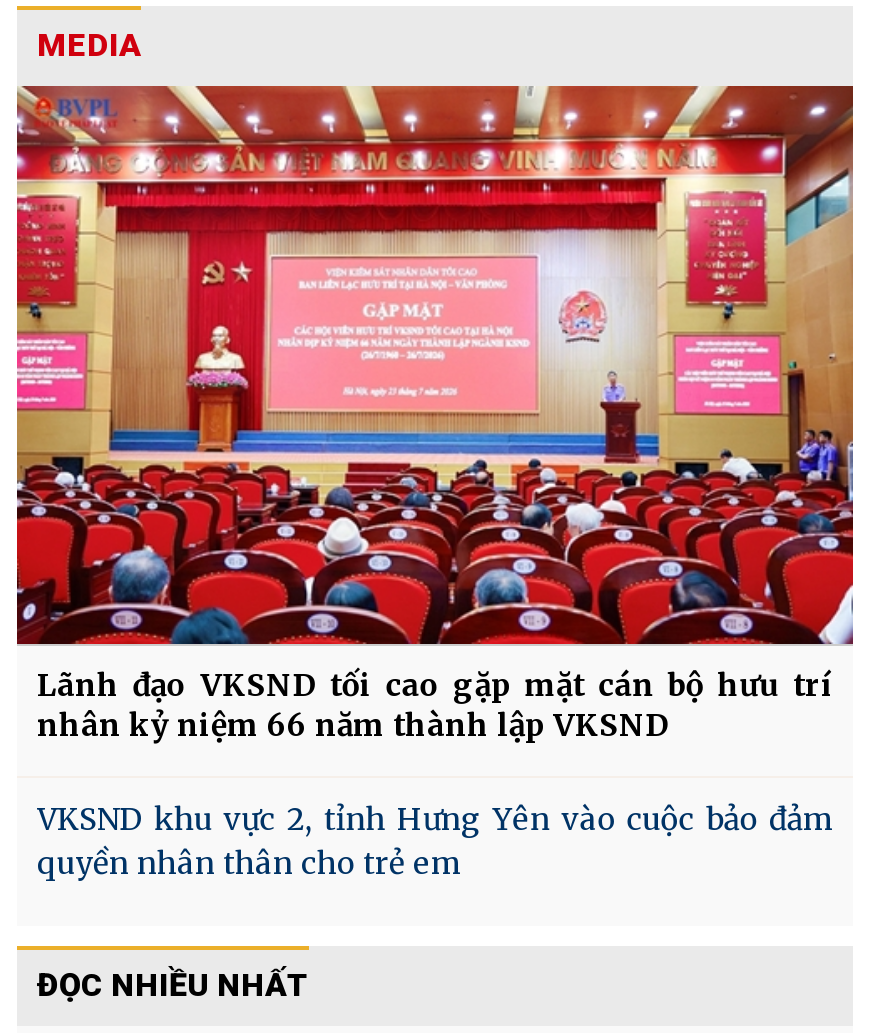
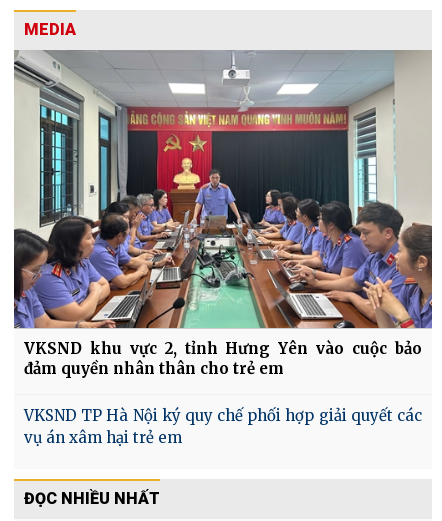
[15,84,855,744] [image] | Lãnh đạo VKSND tối cao gặp mặt cán bộ hưu trí | nhân kỷ niệm 66 năm thành lập VKSND -> [13,50,433,378] [image] | VKSND khu vực 2, tỉnh Hưng Yên vào cuộc bảo | đảm quyền nhân thân cho trẻ em
[37,800,833,882] VKSND khu vực 2, tỉnh Hưng Yên vào cuộc bảo đảm | quyền nhân thân cho trẻ em -> [24,406,422,447] VKSND TP Hà Nội ký quy chế phối hợp giải quyết các | vụ án xâm hại trẻ em

